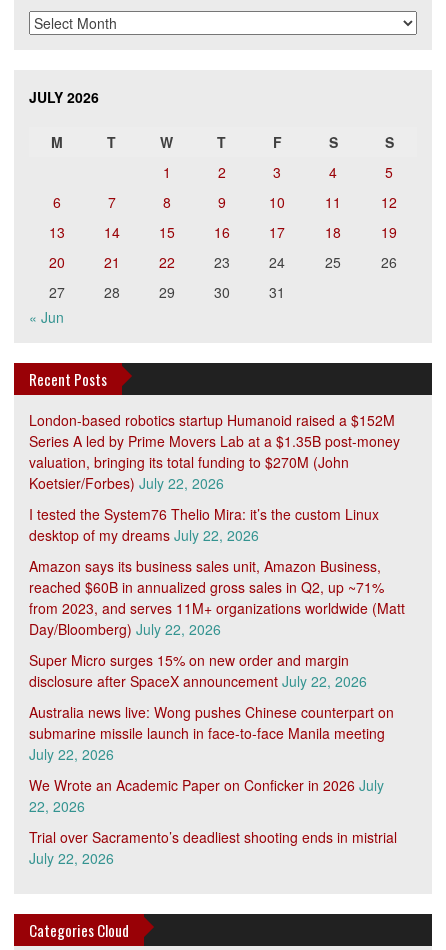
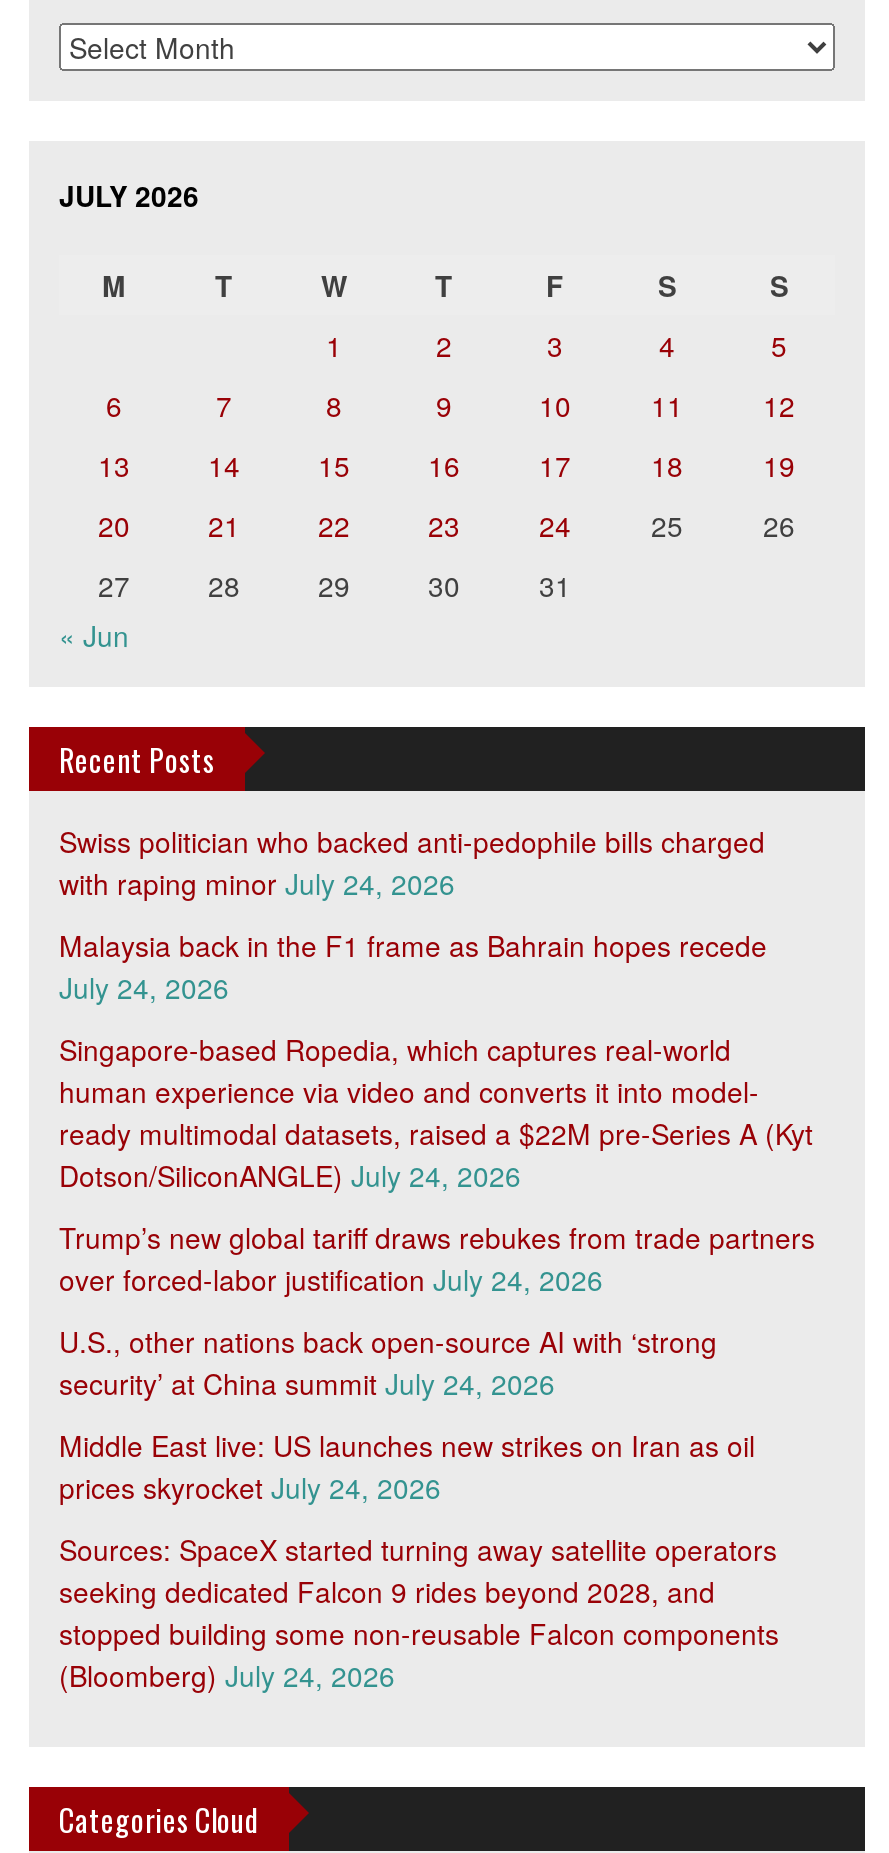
[29,410,400,493] London-based robotics startup Humanoid raised a $152M | Series A led by Prime Movers Lab at a $1.35B post-money | valuation, bringing its total funding to $270M (John | Koetsier/Forbes) July 22, 2026 -> [59,821,765,903] Swiss politician who backed anti-pedophile bills charged | with raping minor July 24, 2026
[29,504,379,545] I tested the System76 Thelio Mira: it’s the custom Linux | desktop of my dreams July 22, 2026 -> [59,925,767,1007] Malaysia back in the F1 frame as Bahrain hopes recede | July 24, 2026
[29,556,405,639] Amazon says its business sales unit, Amazon Business, | reached $60B in annualized gross sales in Q2, up ~71% | from 2023, and serves 11M+ organizations worldwide (Matt | Day/Bloomberg) July 22, 2026 -> [59,1029,813,1195] Singapore-based Ropedia, which captures real-world | human experience via video and converts it into model- | ready multimodal datasets, raised a $22M pre-Series A (Kyt | Dotson/SiliconANGLE) July 24, 2026
[29,650,367,691] Super Micro surges 15% on new order and margin | disclosure after SpaceX announcement July 22, 2026 -> [59,1217,815,1299] Trump’s new global tariff draws rebukes from trade partners | over forced-labor justification July 24, 2026
[29,702,394,764] Australia news live: Wong pushes Chinese counterpart on | submarine missile launch in face-to-face Manila meeting | July 22, 2026 -> [59,1321,717,1403] U.S., other nations back open-source AI with ‘strong | security’ at China summit July 24, 2026
[29,775,384,816] We Wrote an Academic Paper on Conficker in 2026 July | 22, 2026 -> [59,1425,755,1507] Middle East live: US launches new strikes on Iran as oil | prices skyrocket July 24, 2026
[29,827,397,868] Trial over Sacramento’s deadliest shooting ends in mistrial | July 22, 2026 -> [59,1529,779,1695] Sources: SpaceX started turning away satellite operators | seeking dedicated Falcon 9 rides beyond 2028, and | stopped building some non-reusable Falcon components | (Bloomberg) July 24, 2026

